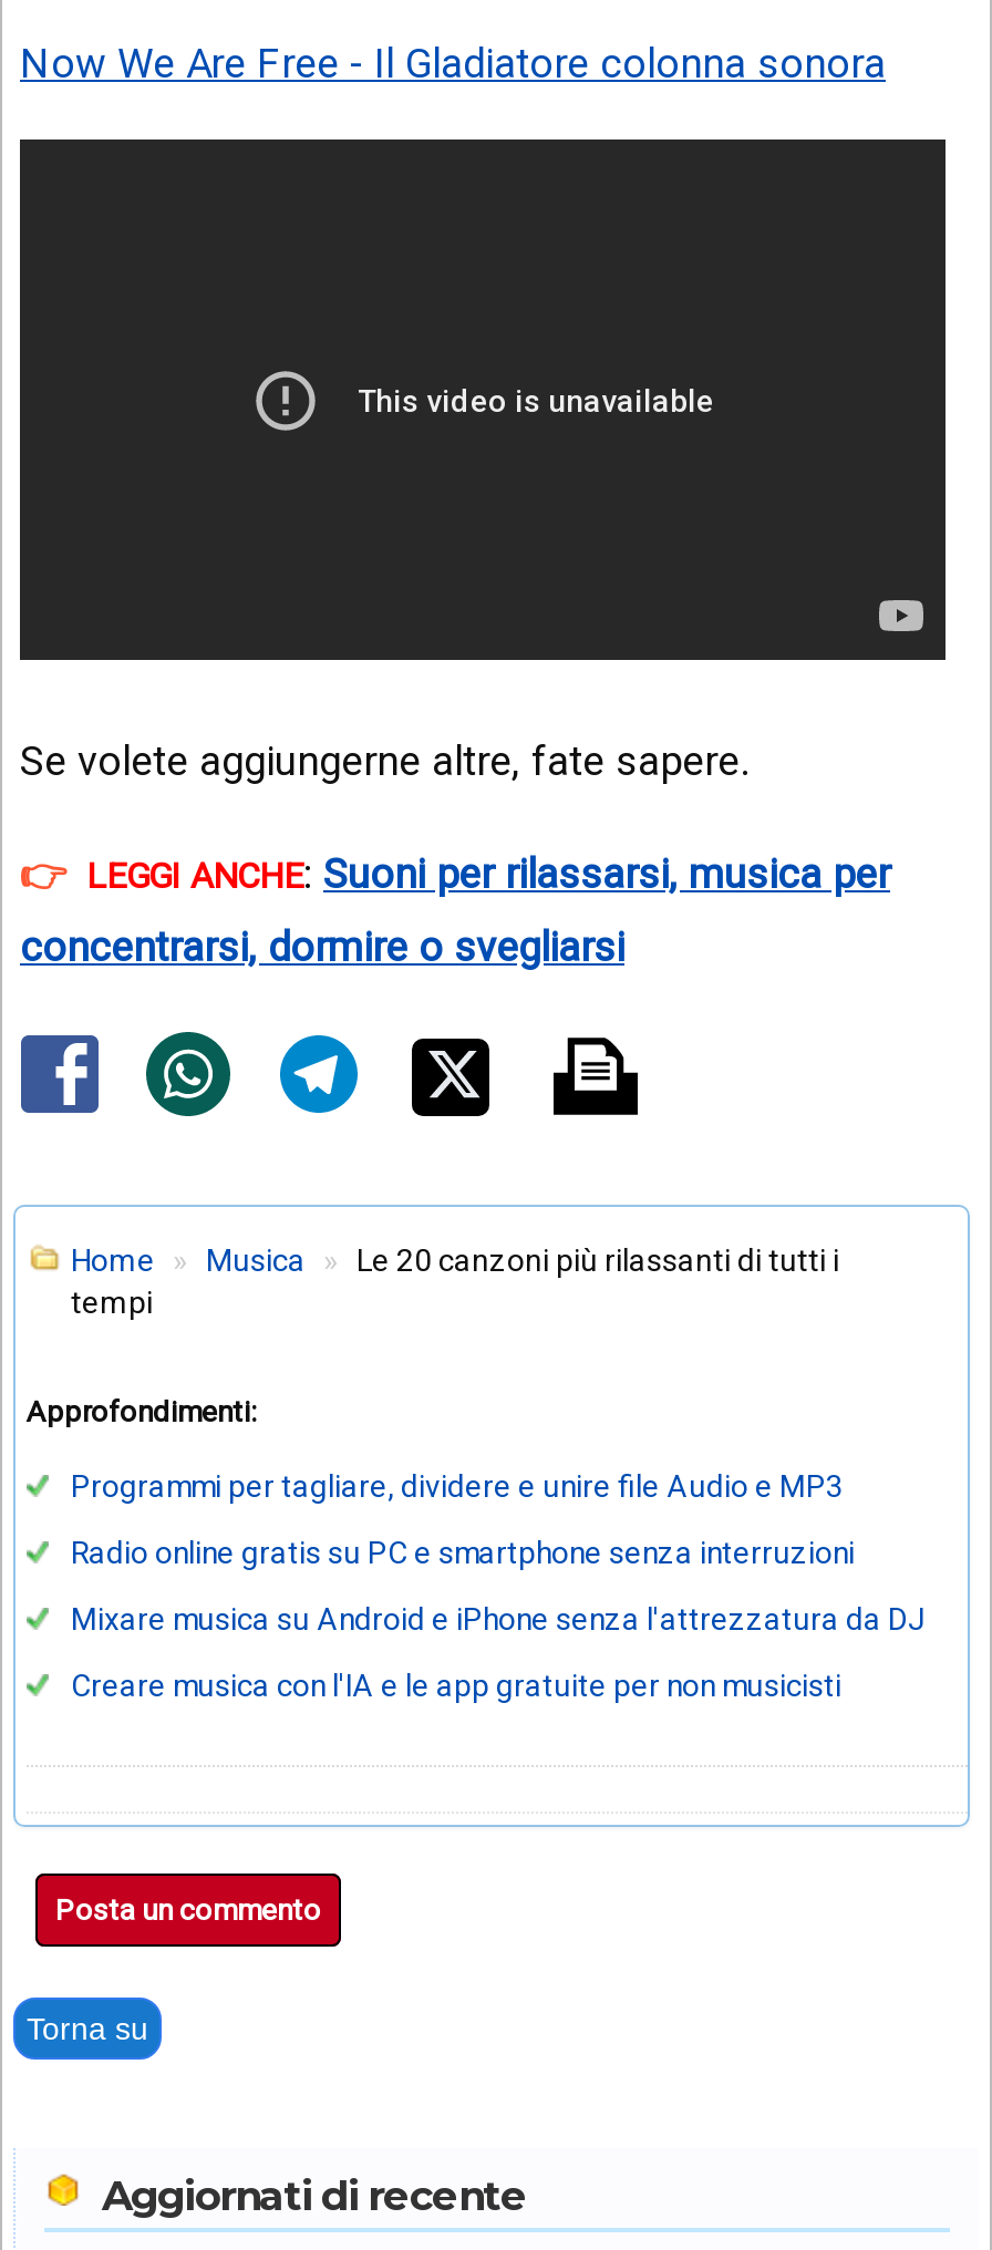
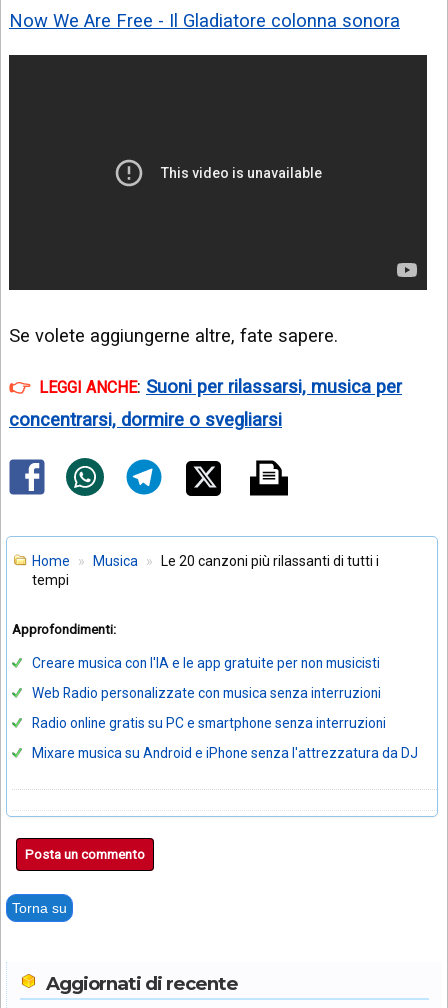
[71,1467,844,1503] Programmi per tagliare, dividere e unire file Audio e MP3 -> [32,685,381,701] Web Radio personalizzate con musica senza interruzioni
moved [71,1534,926,1636] -> [32,715,418,761]: Radio online gratis su PC e smartphone senza interruzioni | Mixare musica su Android e iPhone senza l'attrezzatura da DJ
moved [71,1667,841,1702] -> [32,655,380,671]: Creare musica con l'IA e le app gratuite per non musicisti

